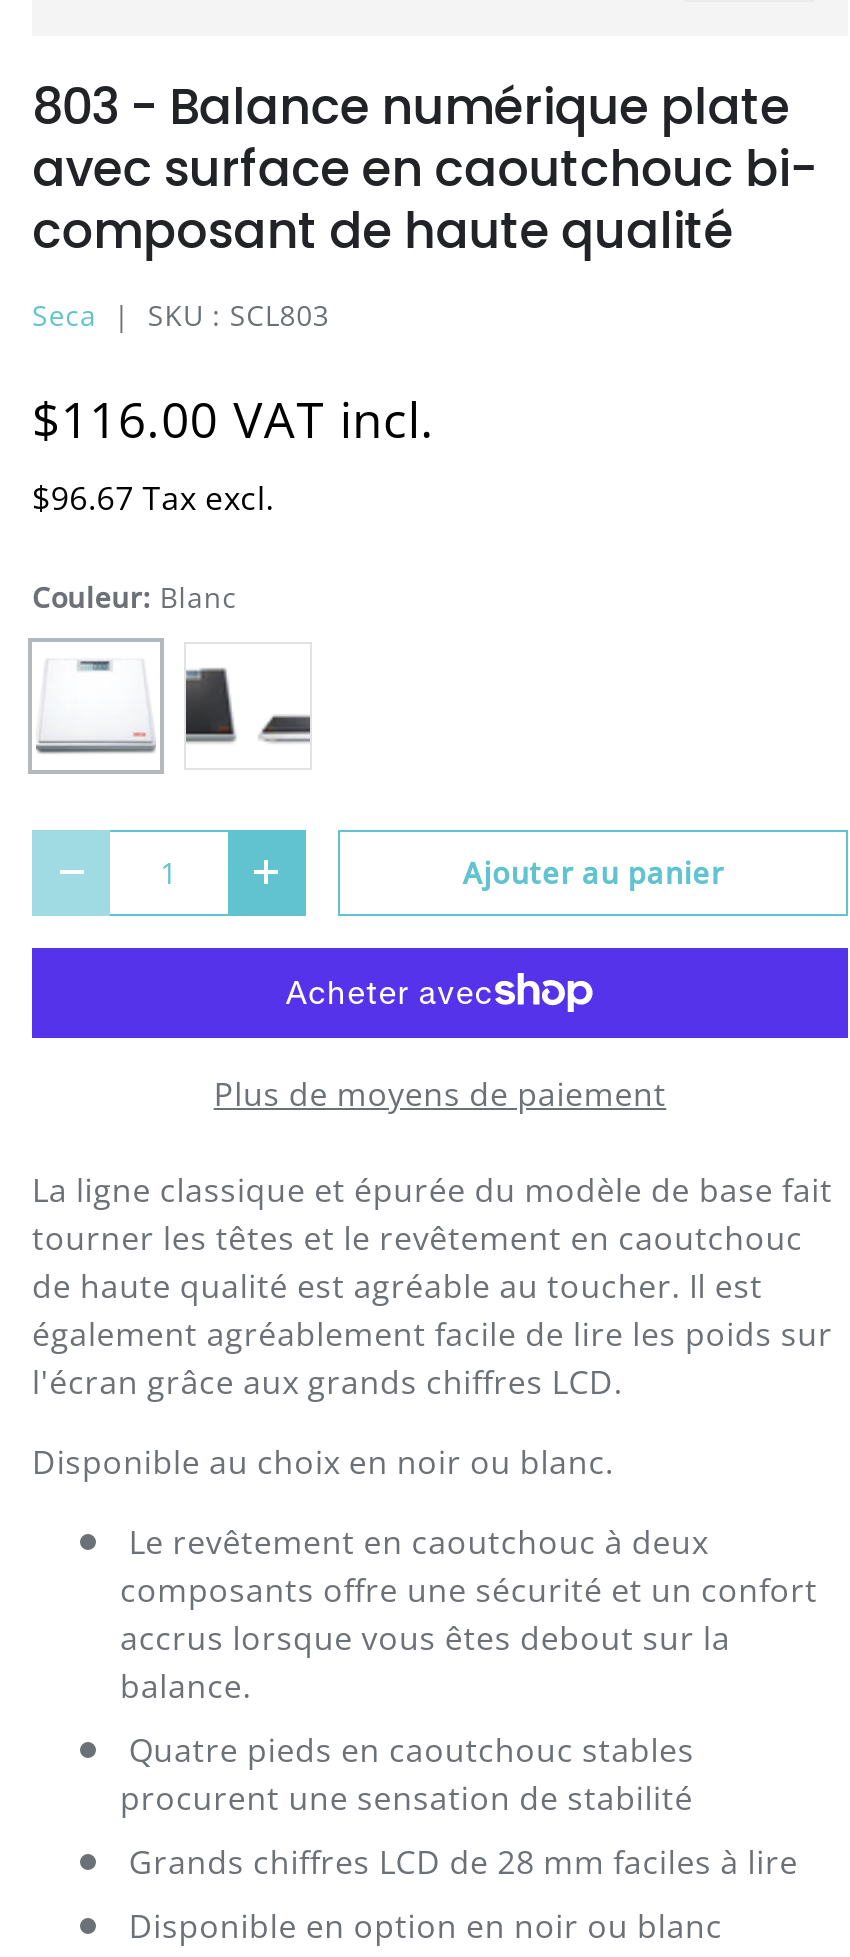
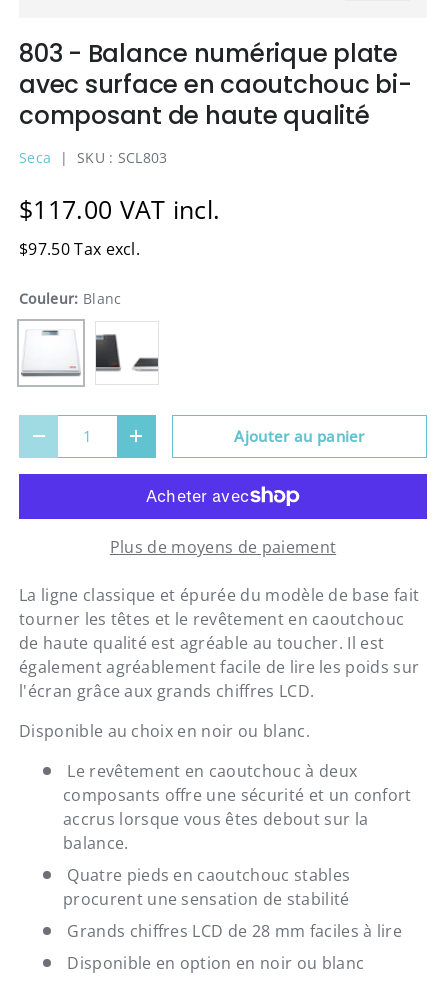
[32,387,435,453] $116.00 VAT incl. -> [19,193,220,226] $117.00 VAT incl.
[32,477,274,521] $96.67 Tax excl. -> [19,238,140,260] $97.50 Tax excl.

